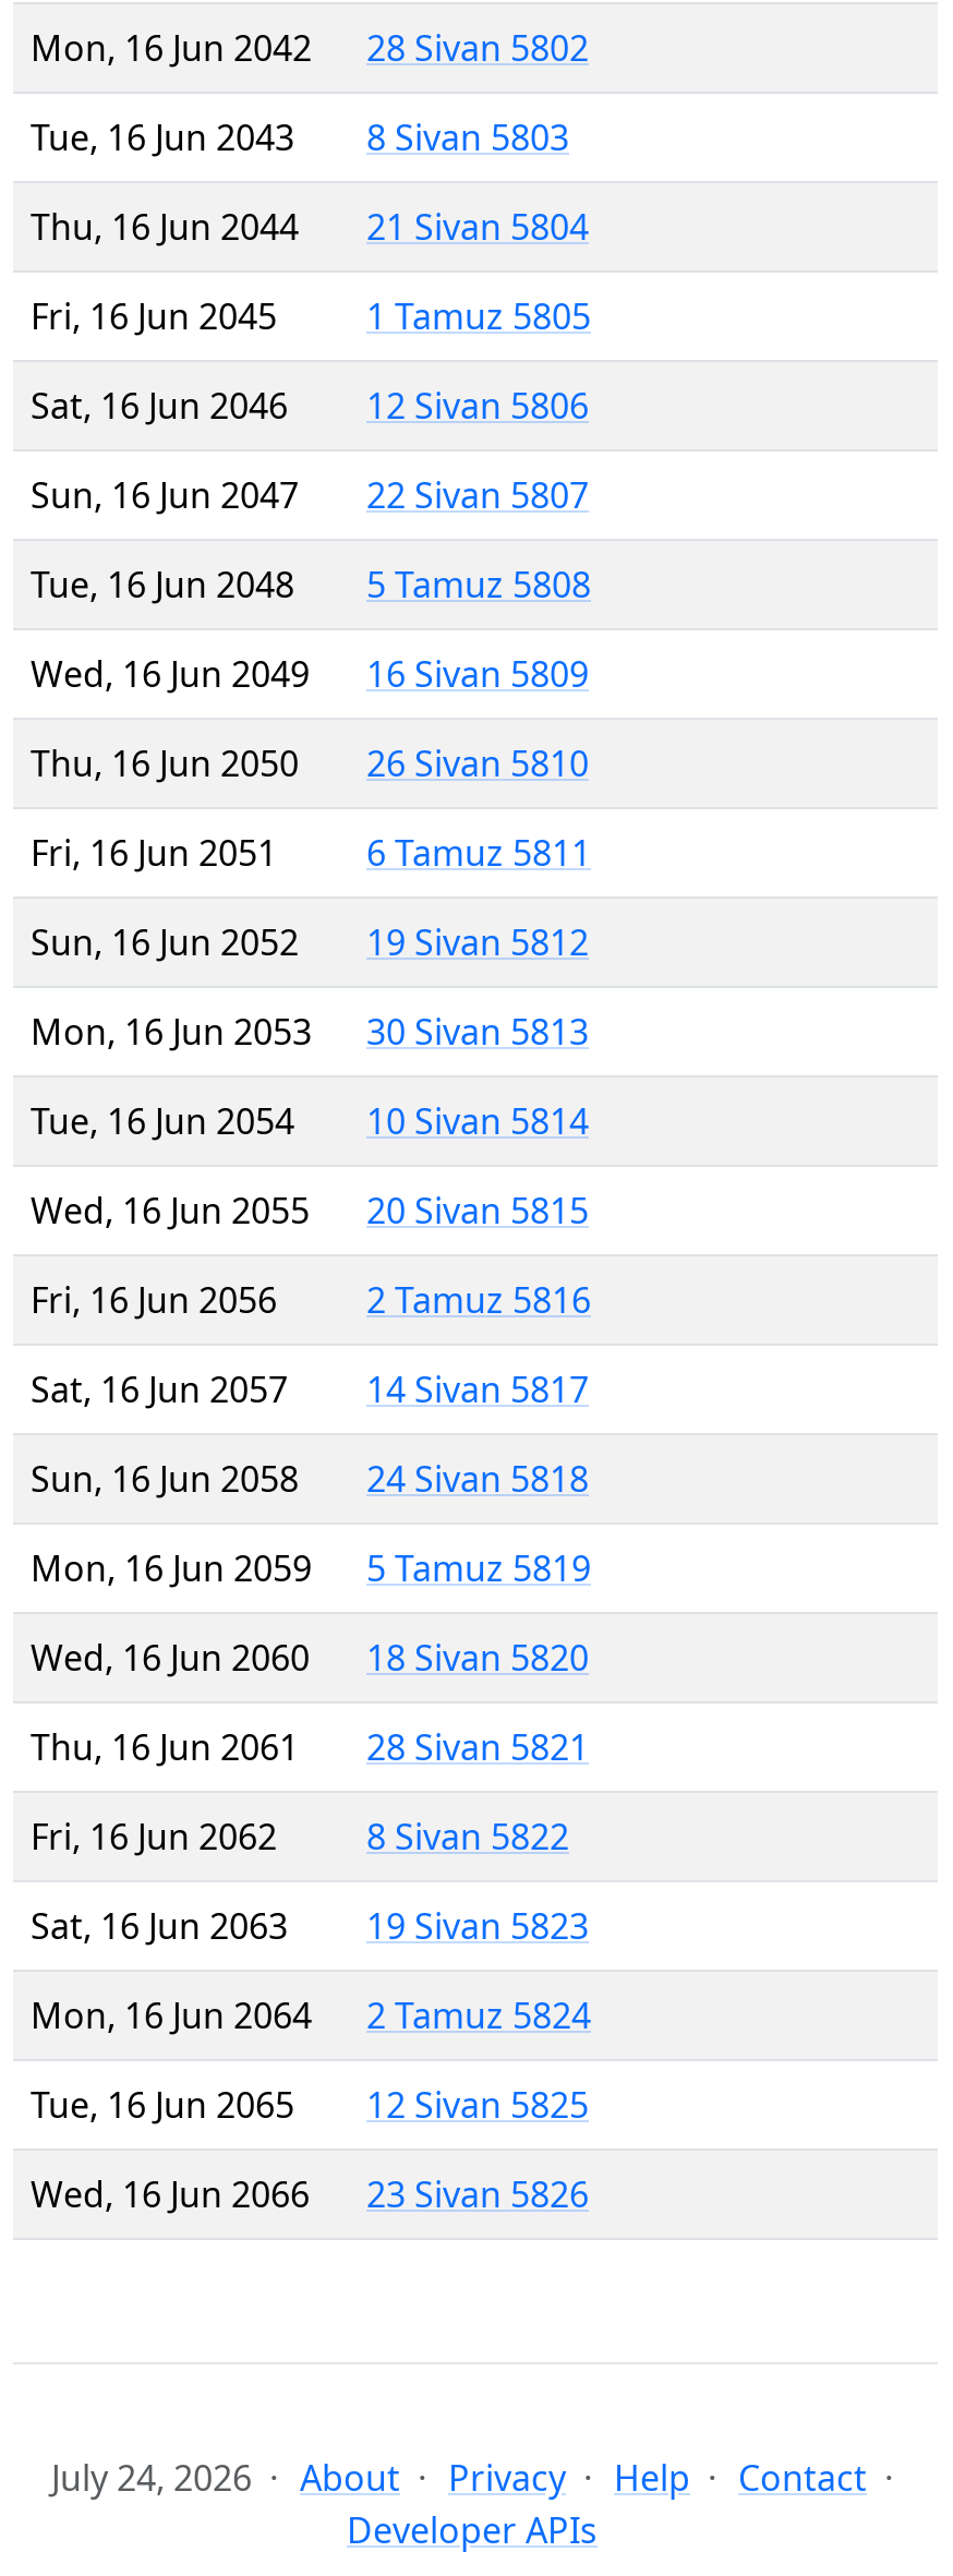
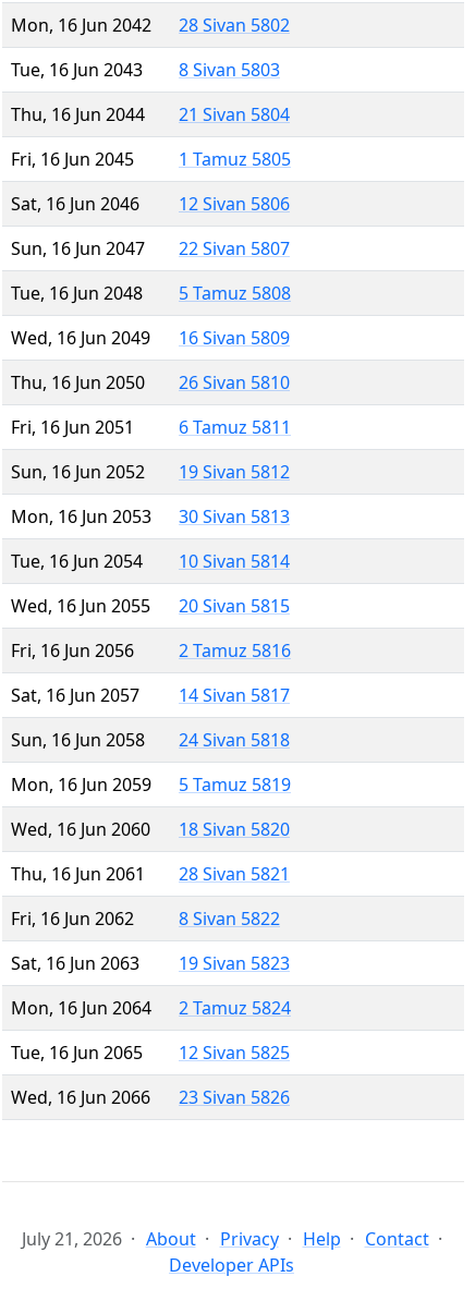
[51,2454,867,2502] July 24, 2026 About Privacy Help Contact -> [21,1227,429,1251] July 21, 2026 About Privacy Help Contact

